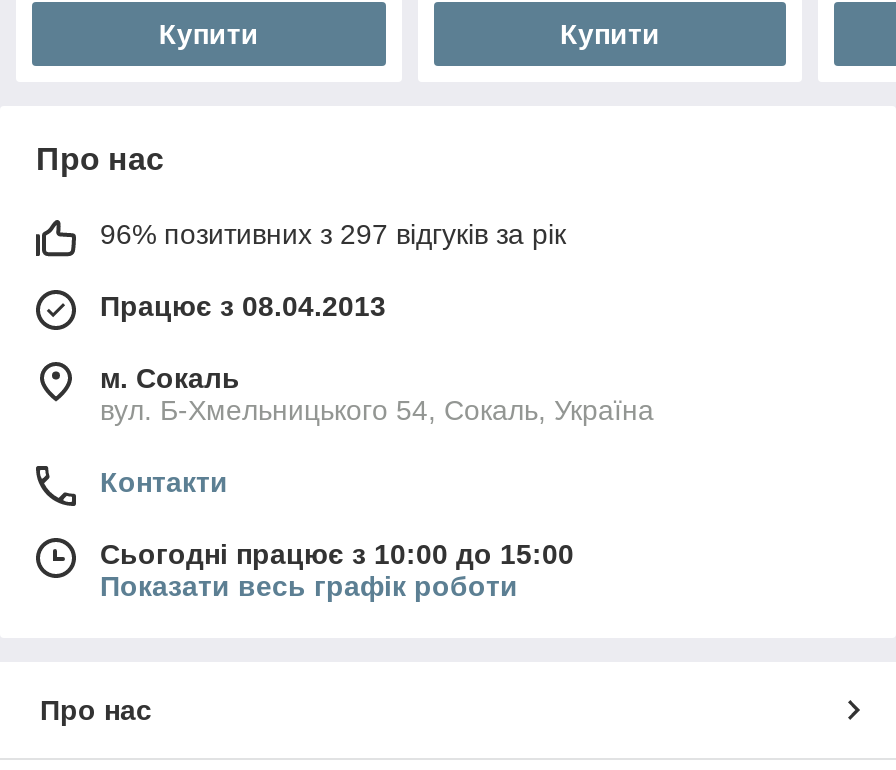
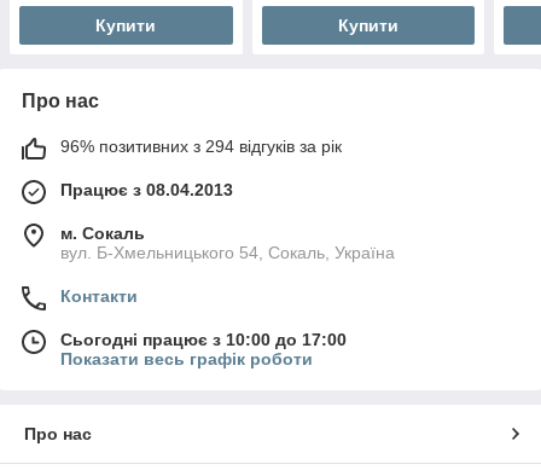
[100,219,566,251] 96% позитивних з 297 відгуків за рік -> [60,137,342,156] 96% позитивних з 294 відгуків за рік
[100,539,574,571] Сьогодні працює з 10:00 до 15:00 -> [60,330,347,350] Сьогодні працює з 10:00 до 17:00

